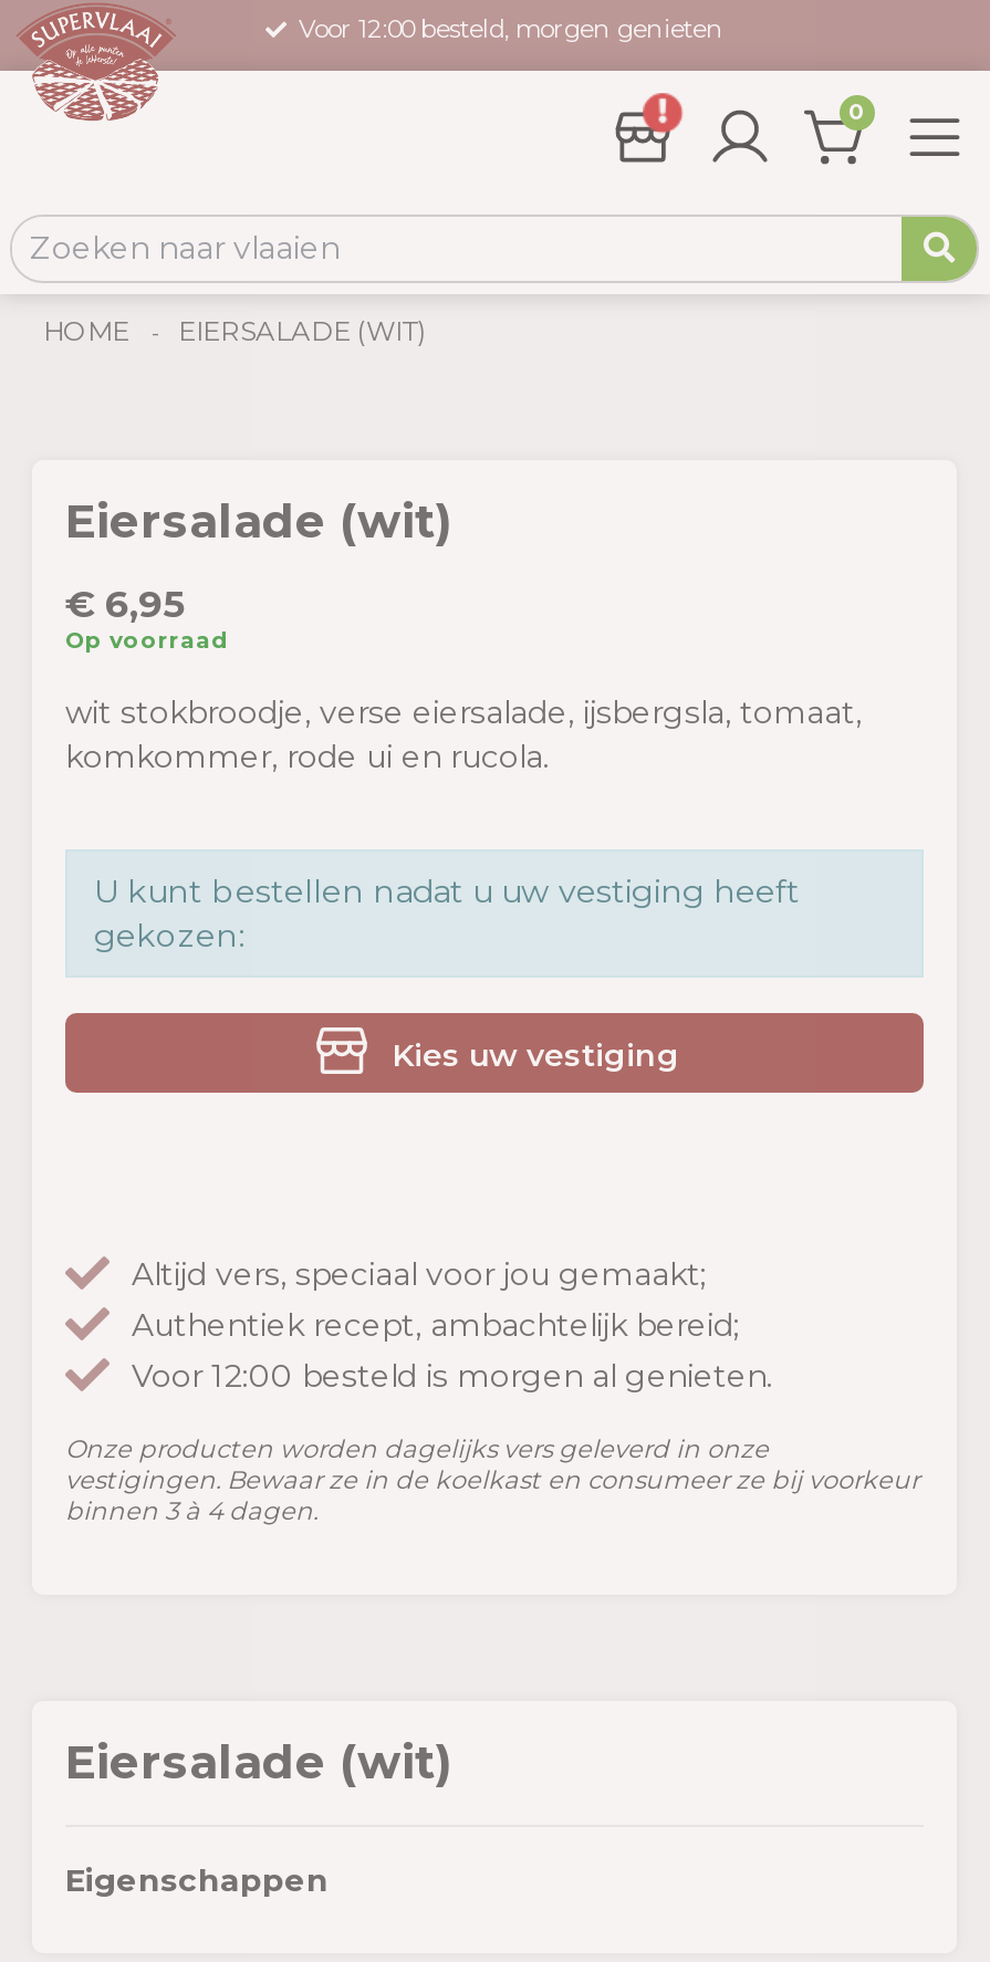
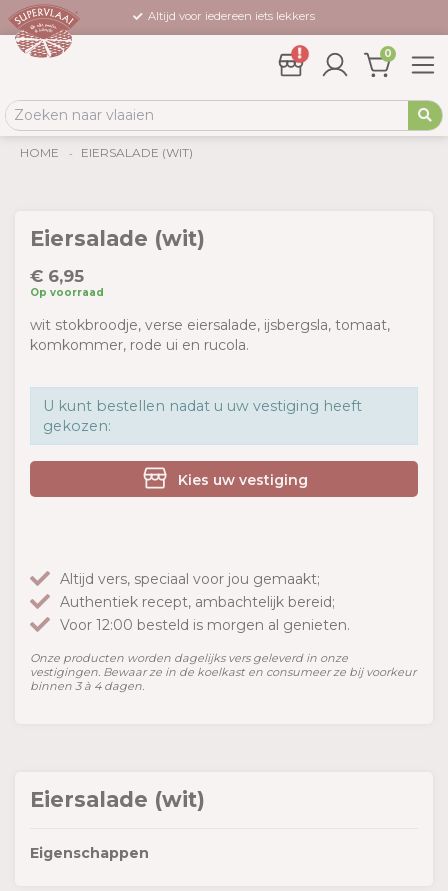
[299,13,723,44] Voor 12:00 besteld, morgen genieten -> [148,9,315,23] Altijd voor iedereen iets lekkers

